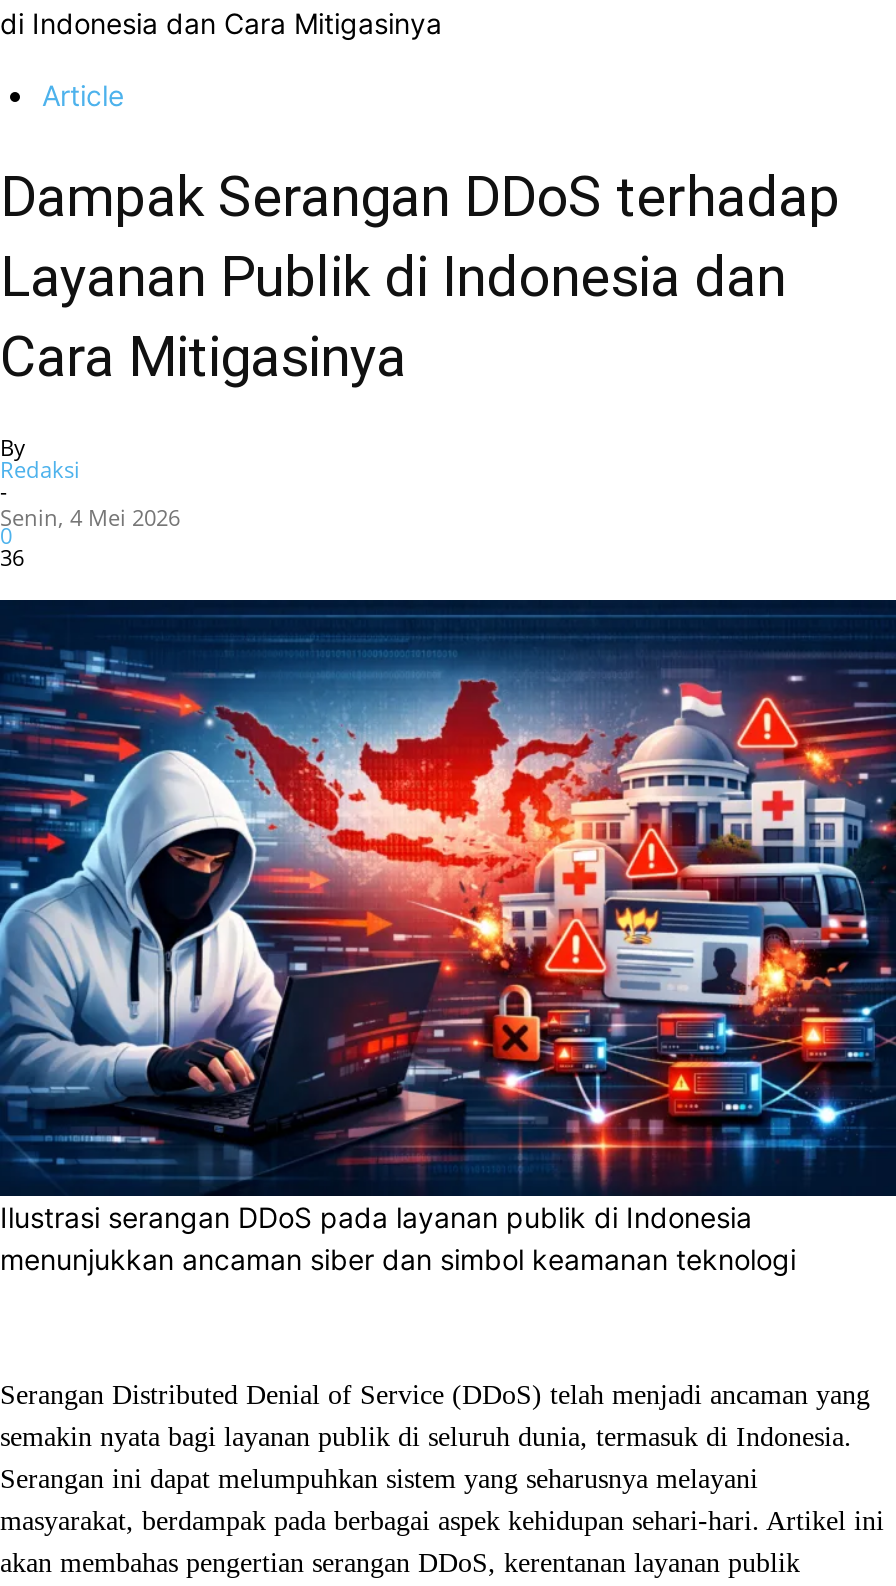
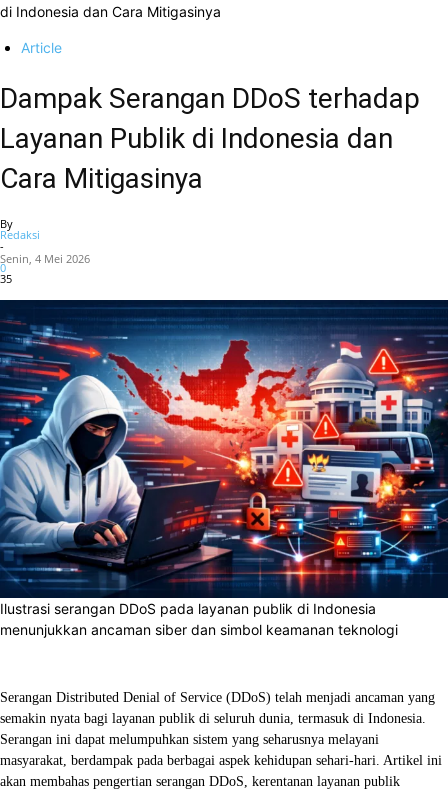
[0,541,24,571] 36 -> [0,270,12,285] 35

